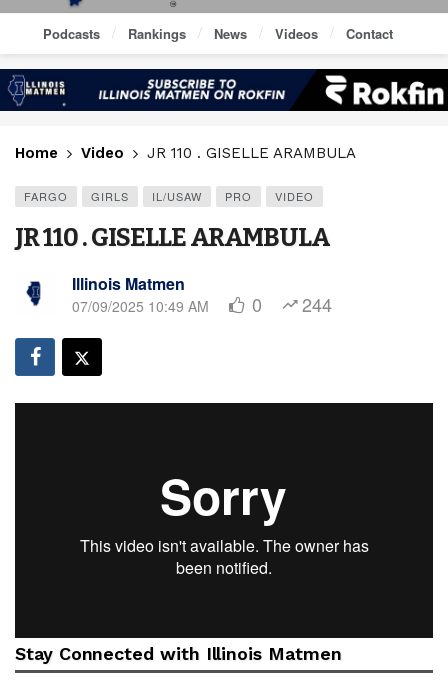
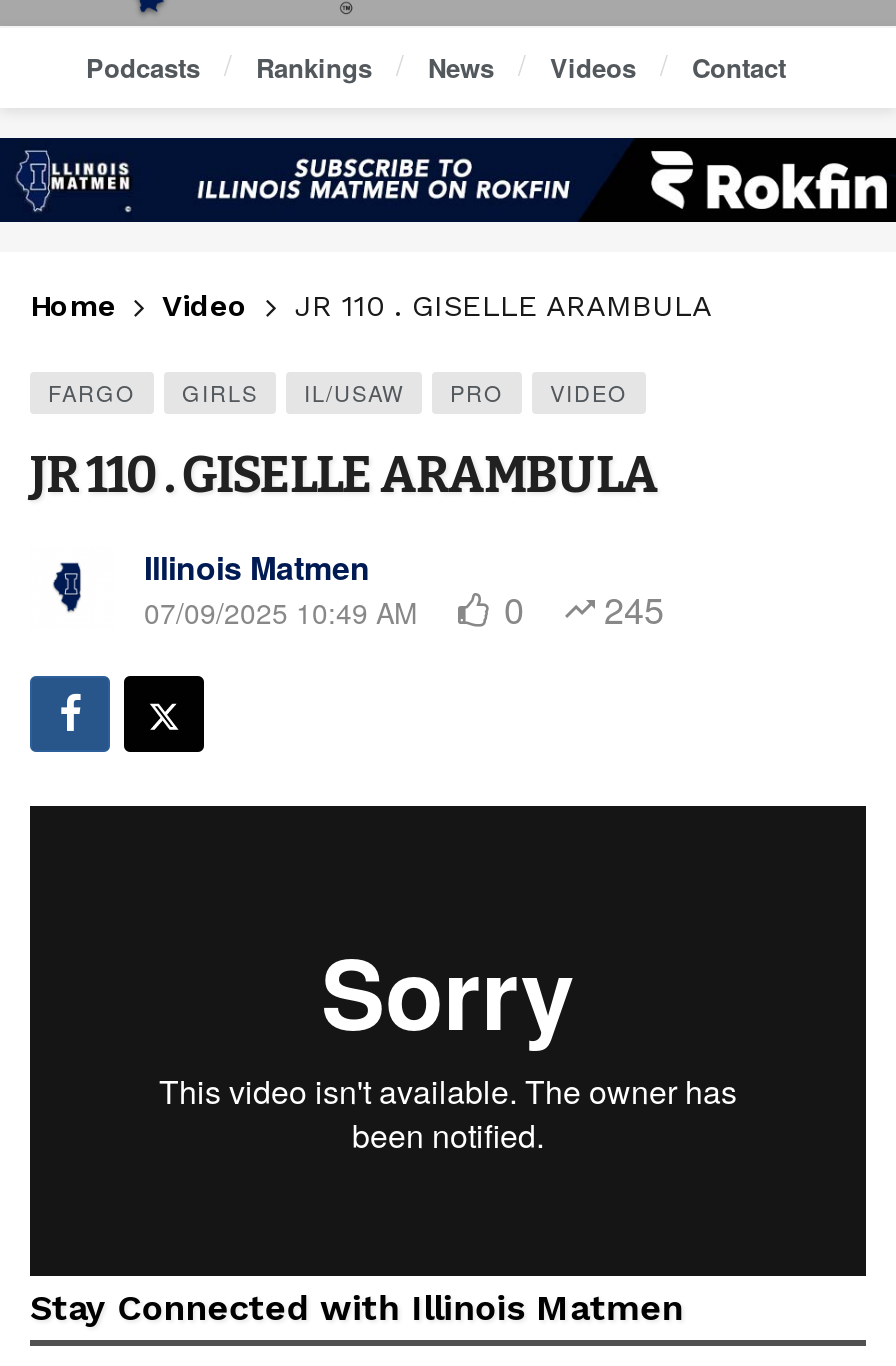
[252,291,332,317] 0 244 -> [504,581,664,633] 0 245

